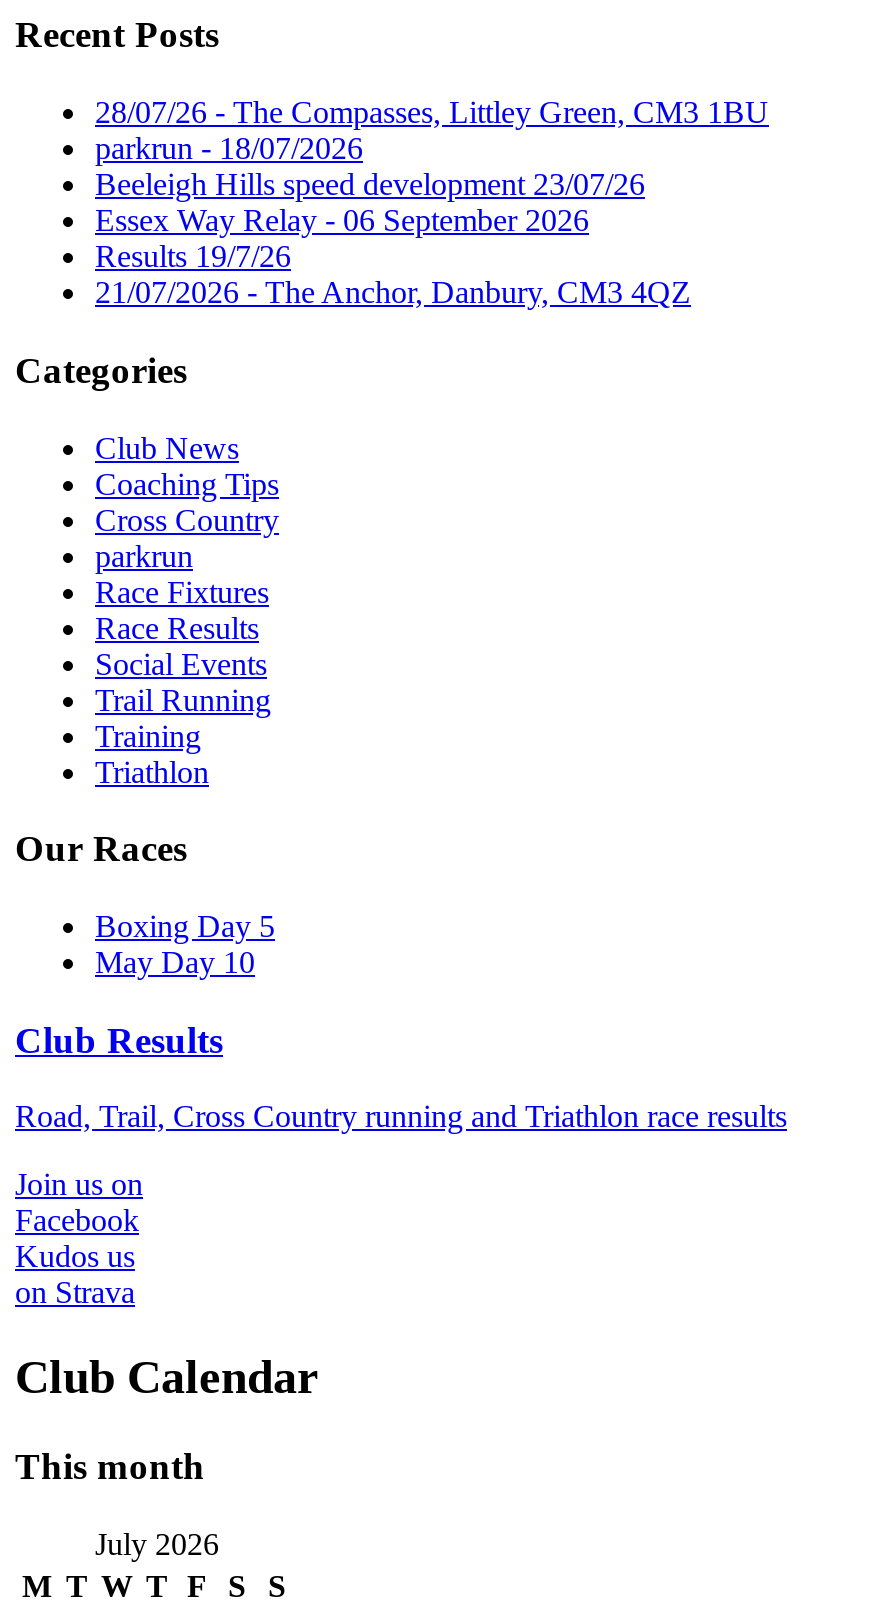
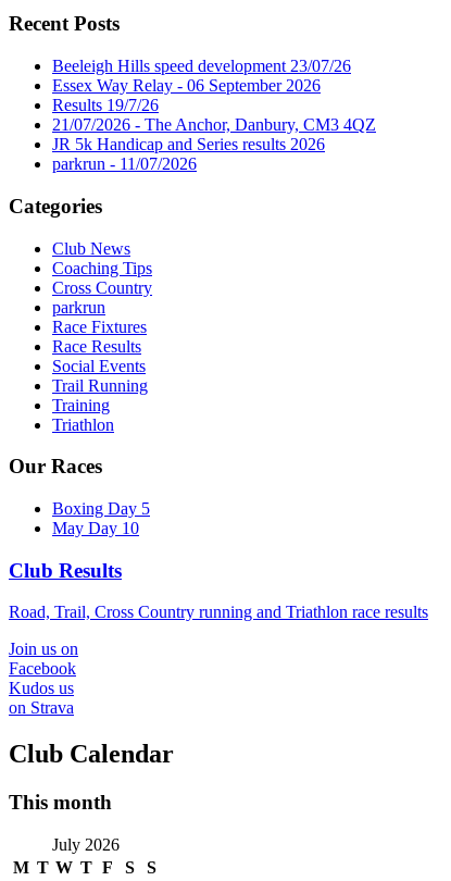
[95,95,769,165] 28/07/26 - The Compasses, Littley Green, CM3 1BU | parkrun - 18/07/2026 -> none
moved [95,167,691,309] -> [52,57,376,134]: Beeleigh Hills speed development 23/07/26 | Essex Way Relay - 06 September 2026 | Results 19/7/26 | 21/07/2026 - The Anchor, Danbury, CM3 4QZ
none -> [52,135,325,173] JR 5k Handicap and Series results 2026 | parkrun - 11/07/2026

